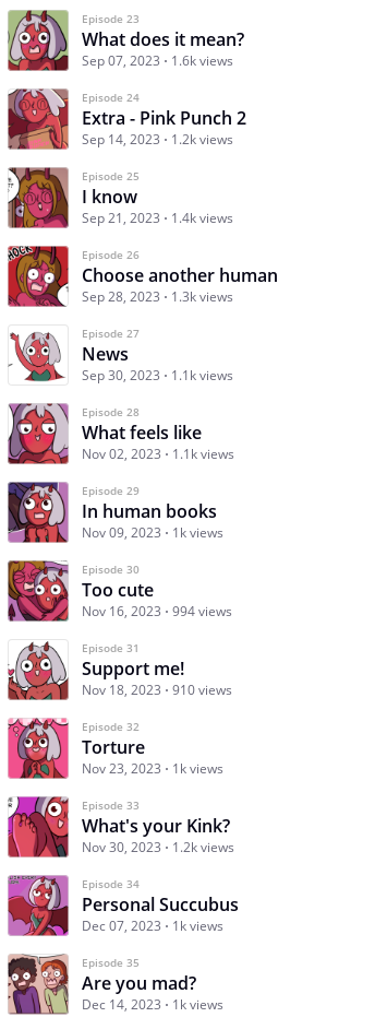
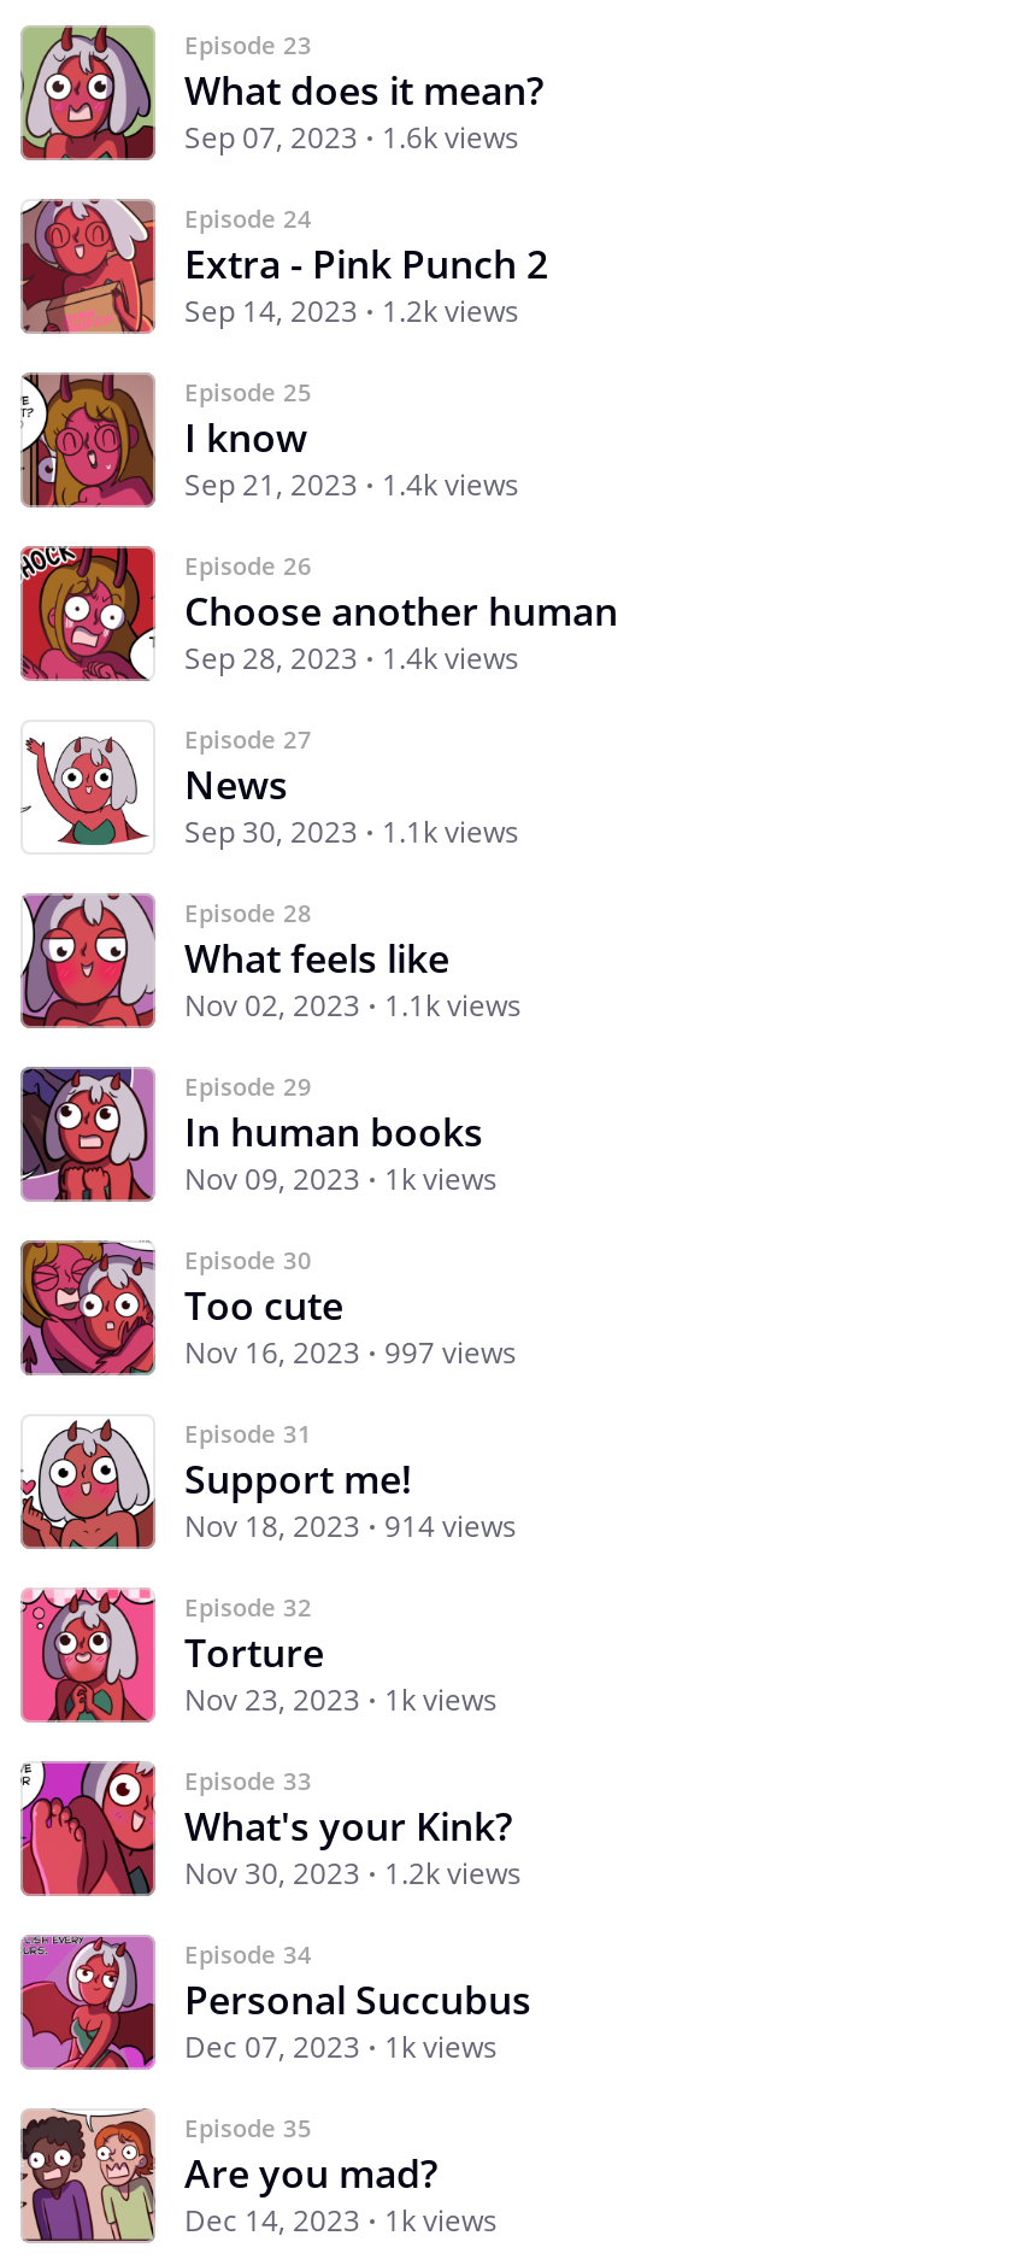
[82,287,233,306] Sep 28, 2023 1.3k views -> [184,638,519,679] Sep 28, 2023 1.4k views
[82,602,232,620] Nov 16, 2023 994 views -> [184,1332,517,1373] Nov 16, 2023 997 views
[82,681,232,699] Nov 18, 2023 910 views -> [184,1506,517,1547] Nov 18, 2023 914 views

